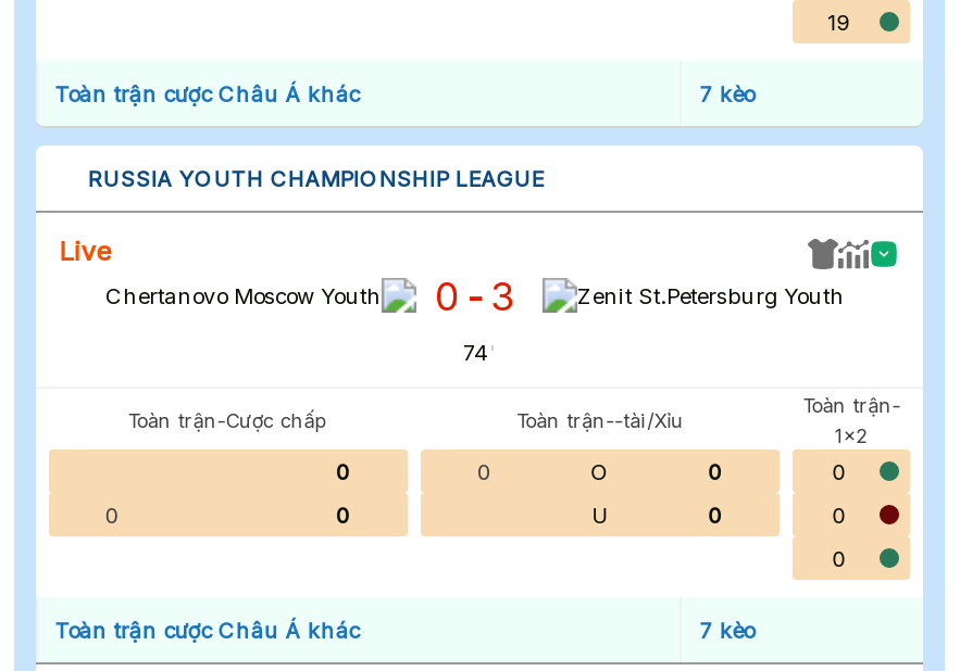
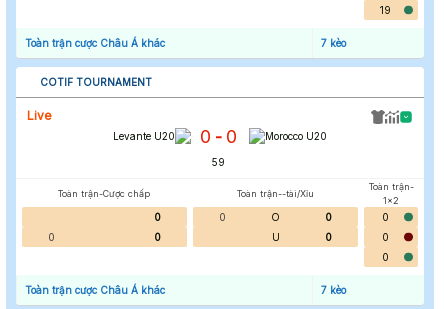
[88,166,544,192] RUSSIA YOUTH CHAMPIONSHIP LEAGUE -> [40,76,152,88] COTIF TOURNAMENT
[105,274,845,320] Chertanovo Moscow Youth | 0 - 3 | Zenit St.Petersburg Youth -> [113,126,327,147] Levante U20 | 0 - 0 | Morocco U20
[463,339,496,365] 74 ' -> [212,156,228,168] 59 '

